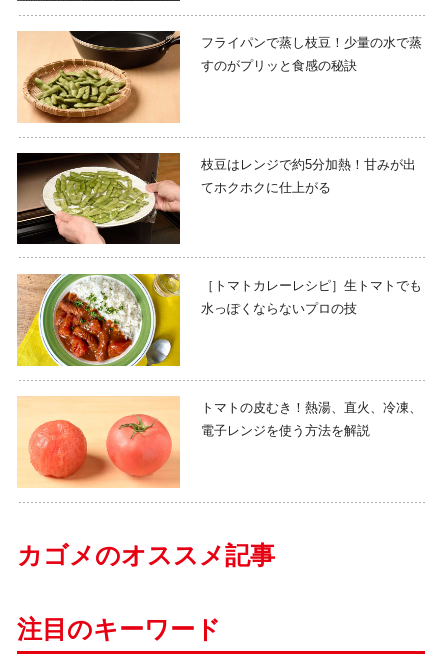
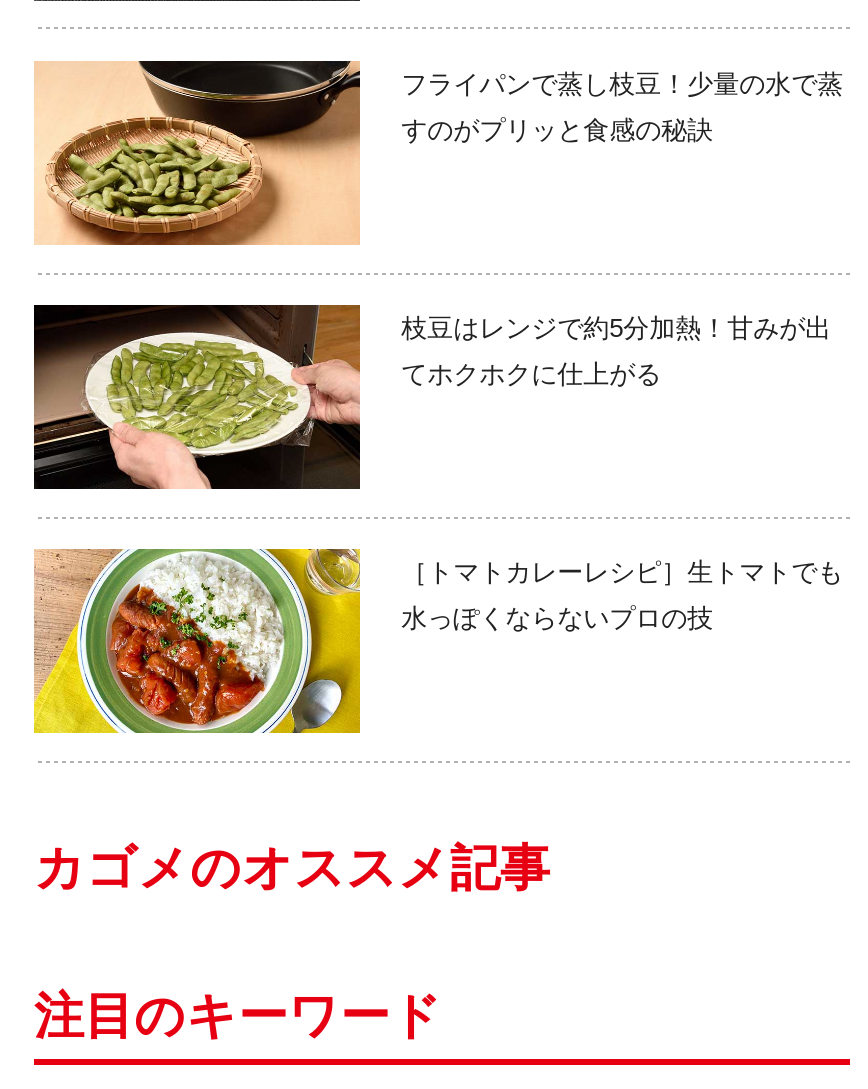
[18,396,422,488] [image] | トマトの皮むき！熱湯、直火、冷凍、 | 電子レンジを使う方法を解説 -> none

